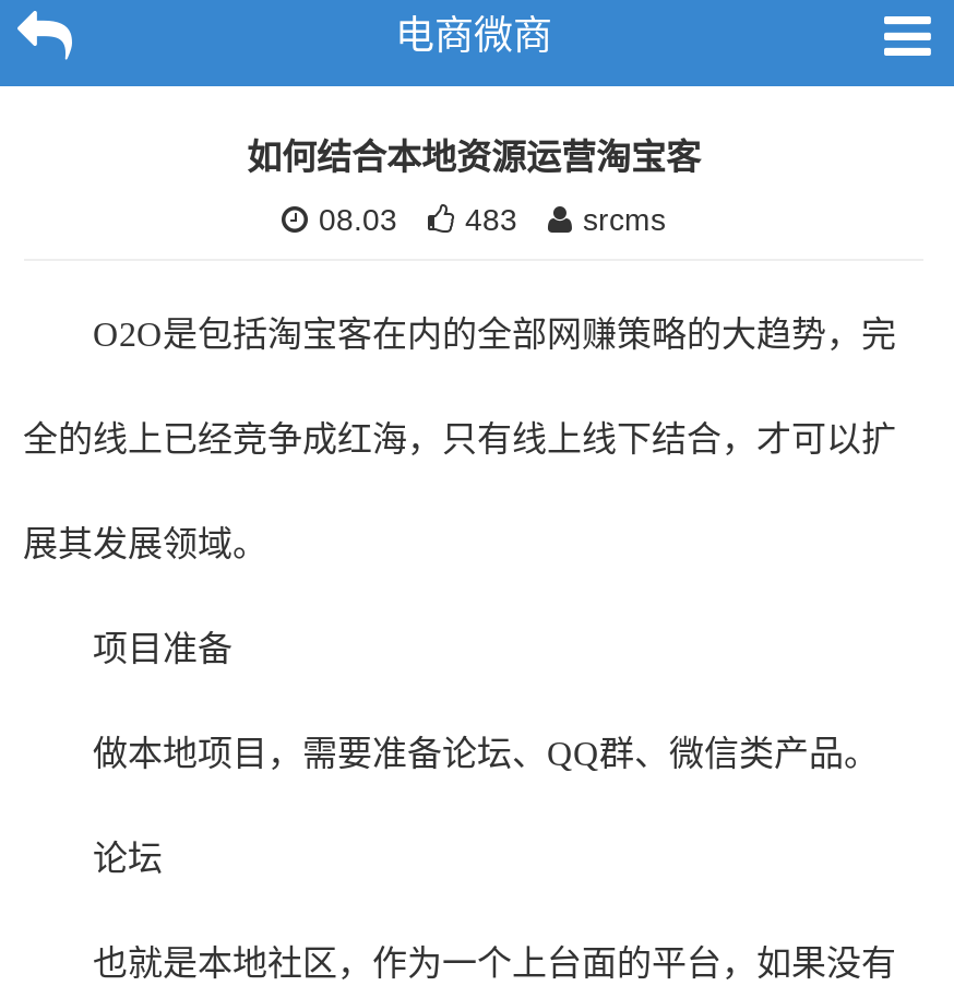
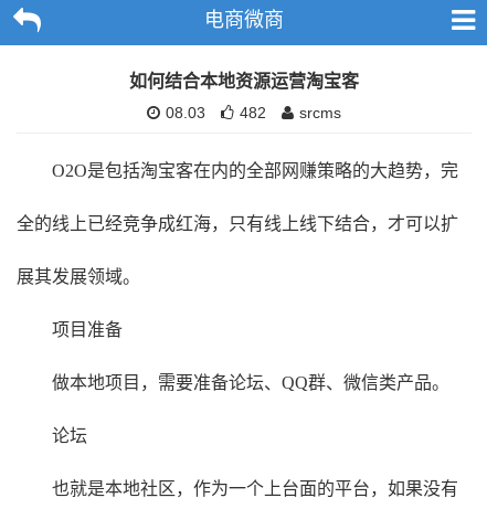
[319,202,666,237] 08.03 483 srcms -> [166,104,341,121] 08.03 482 srcms

